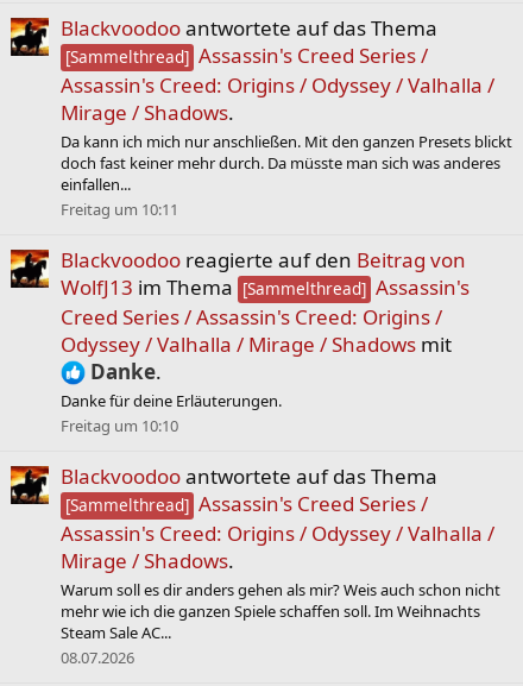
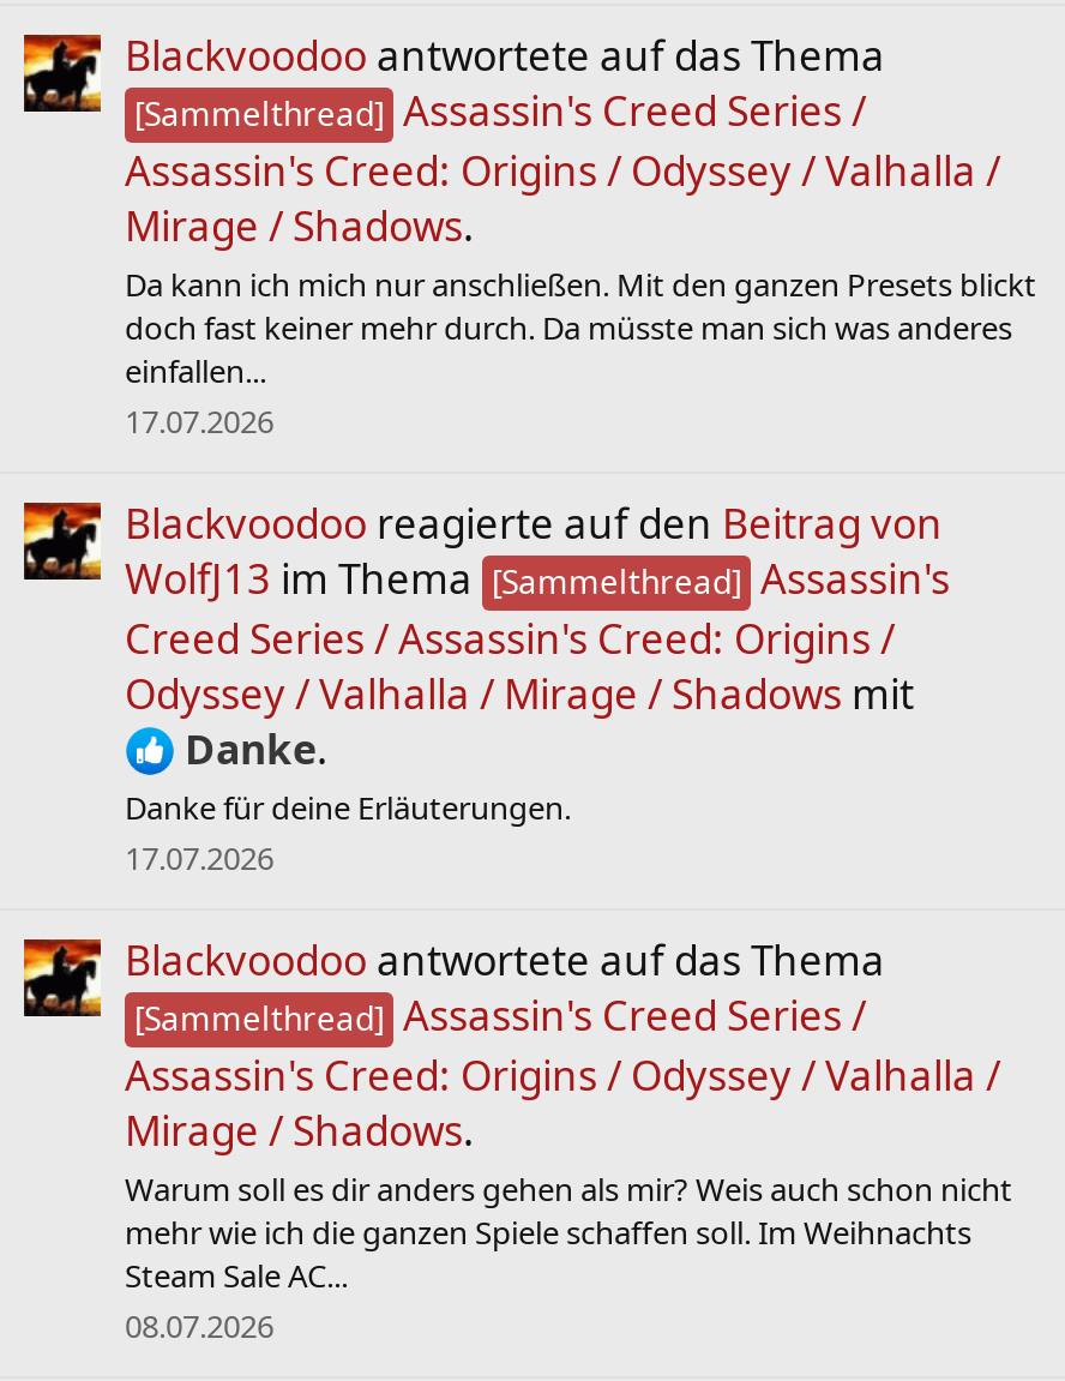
[61,198,178,220] Freitag um 10:11 -> [125,399,273,442] 17.07.2026
[61,415,178,436] Freitag um 10:10 -> [125,836,273,879] 17.07.2026

